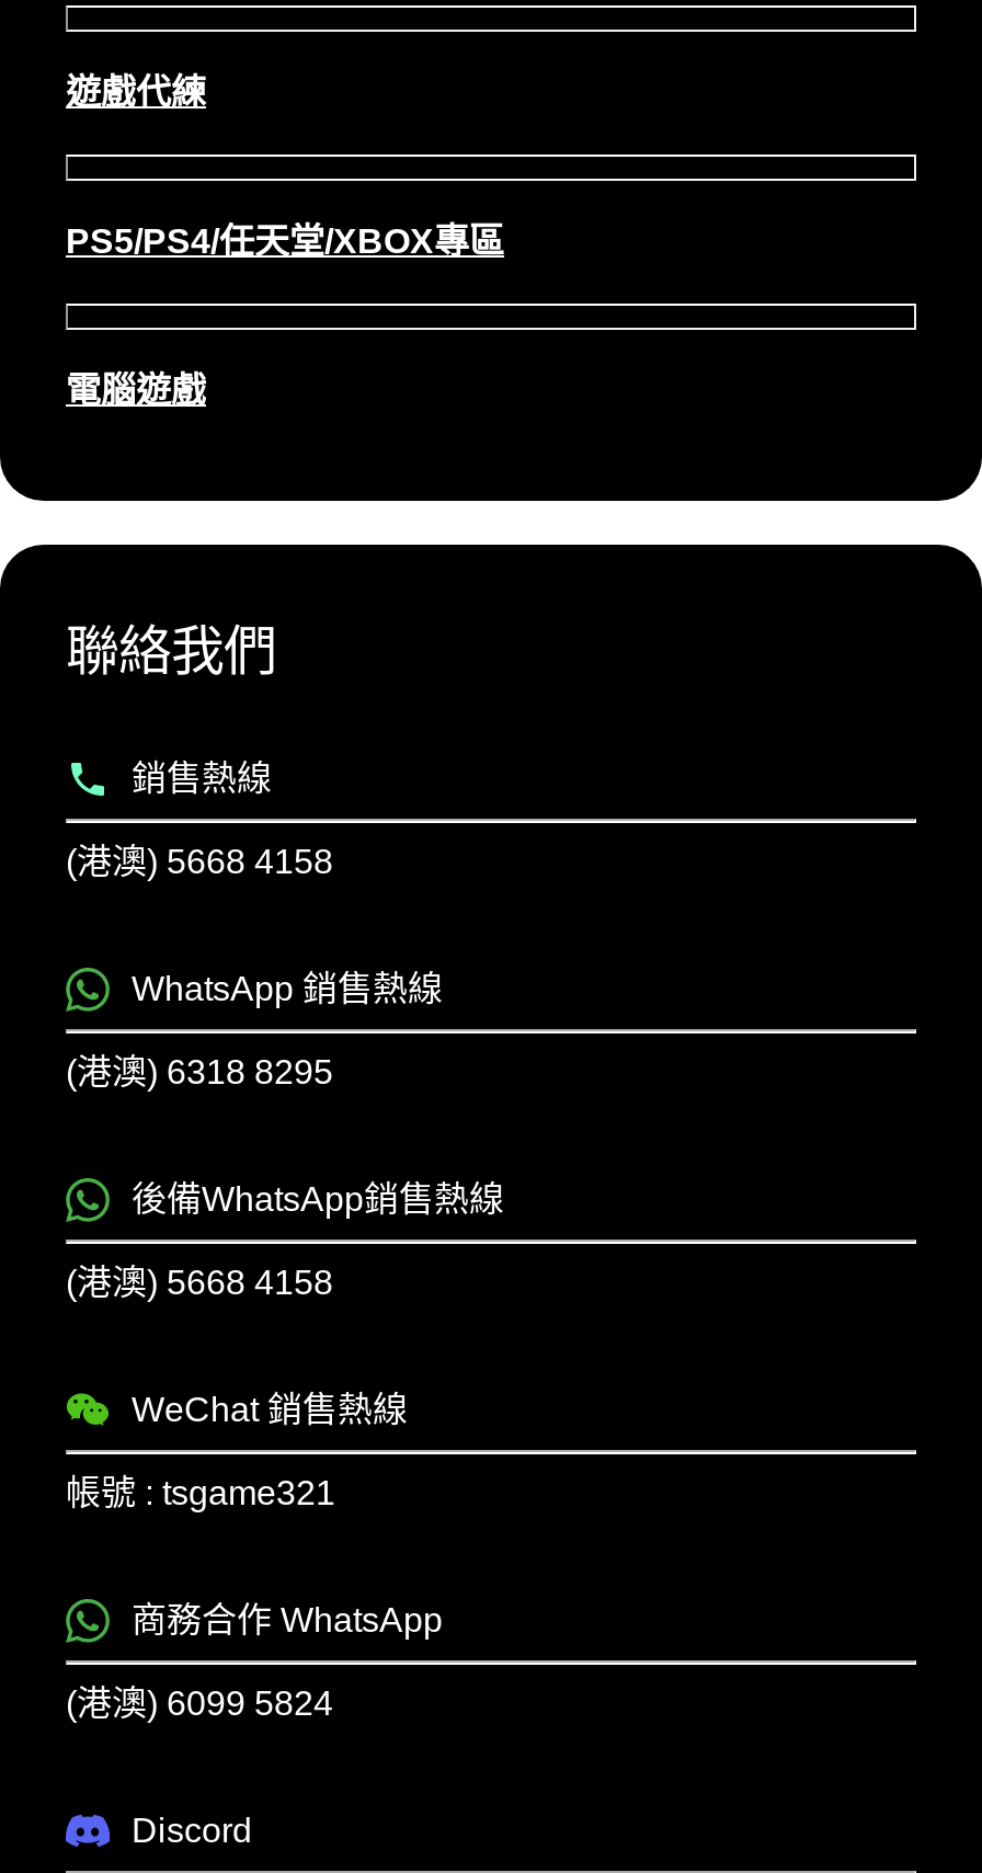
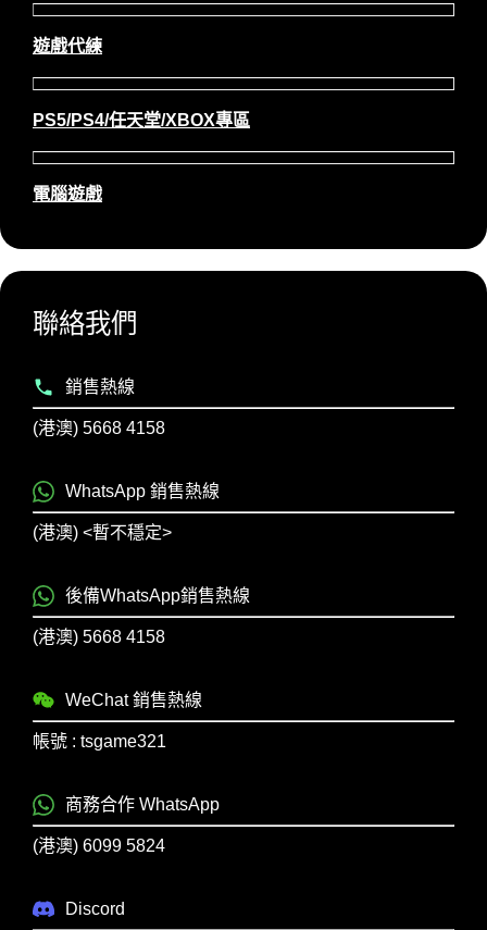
[66,1053,333,1090] (港澳) 6318 8295 -> [33,523,172,542] (港澳) <暫不穩定>

